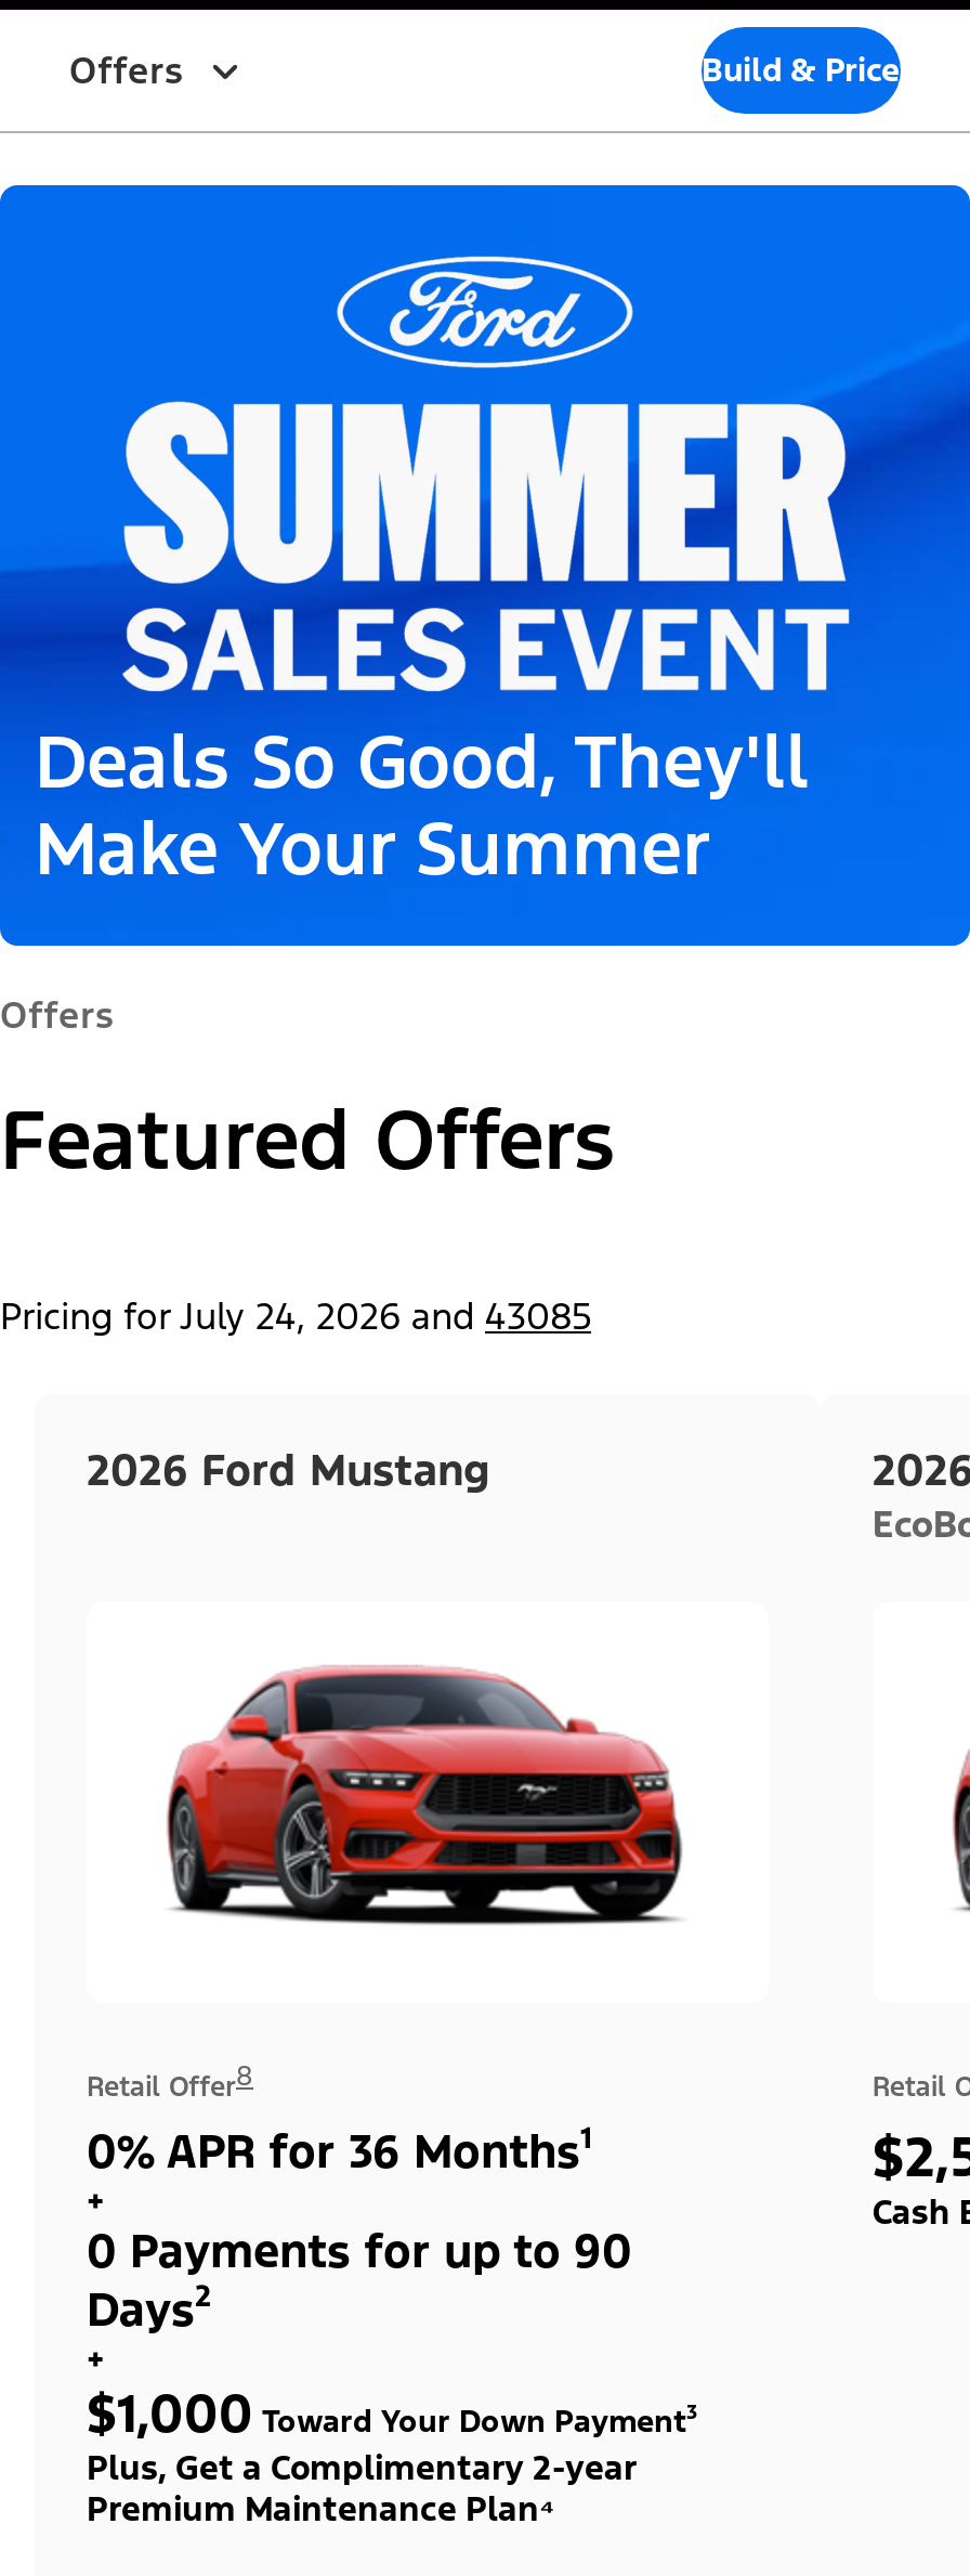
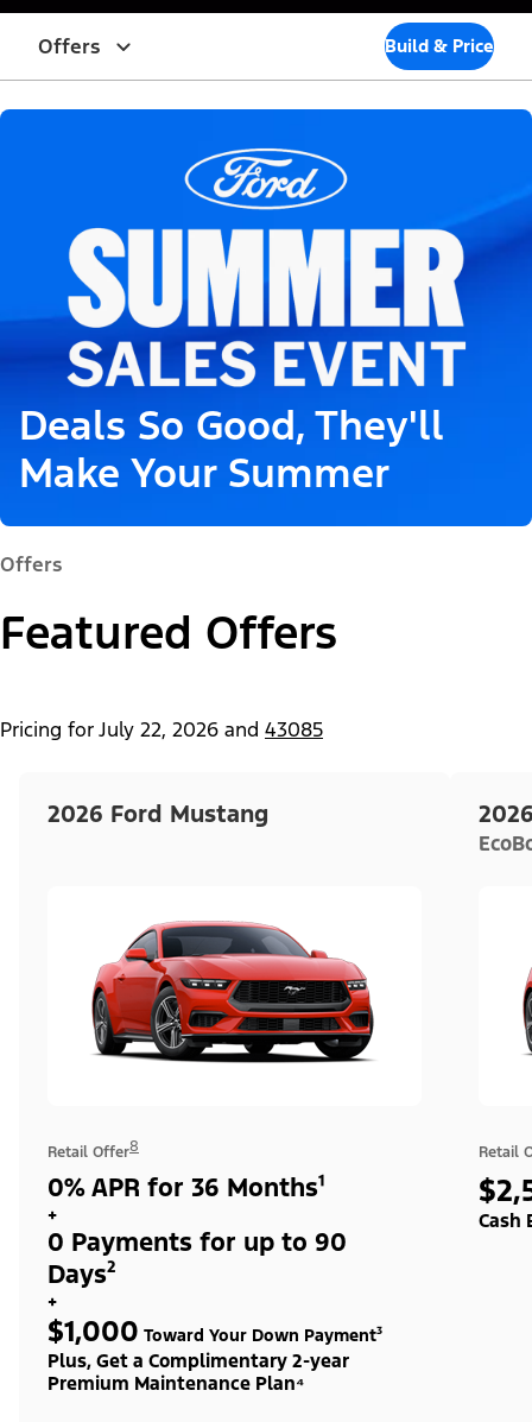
[0,1292,591,1340] Pricing for July 24, 2026 and 43085 -> [0,716,323,742] Pricing for July 22, 2026 and 43085

